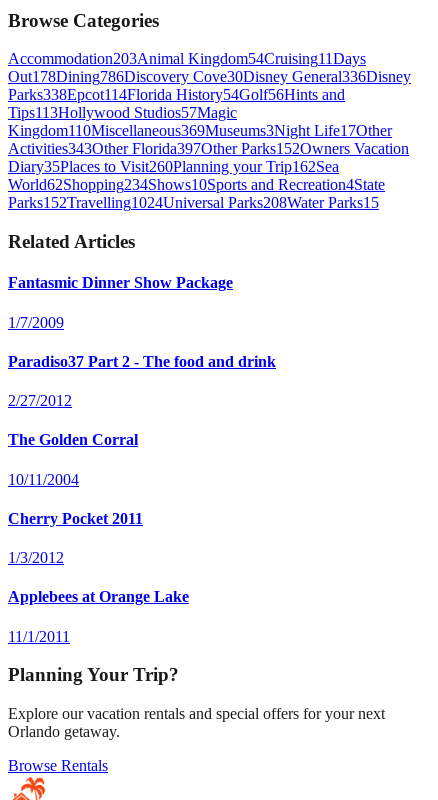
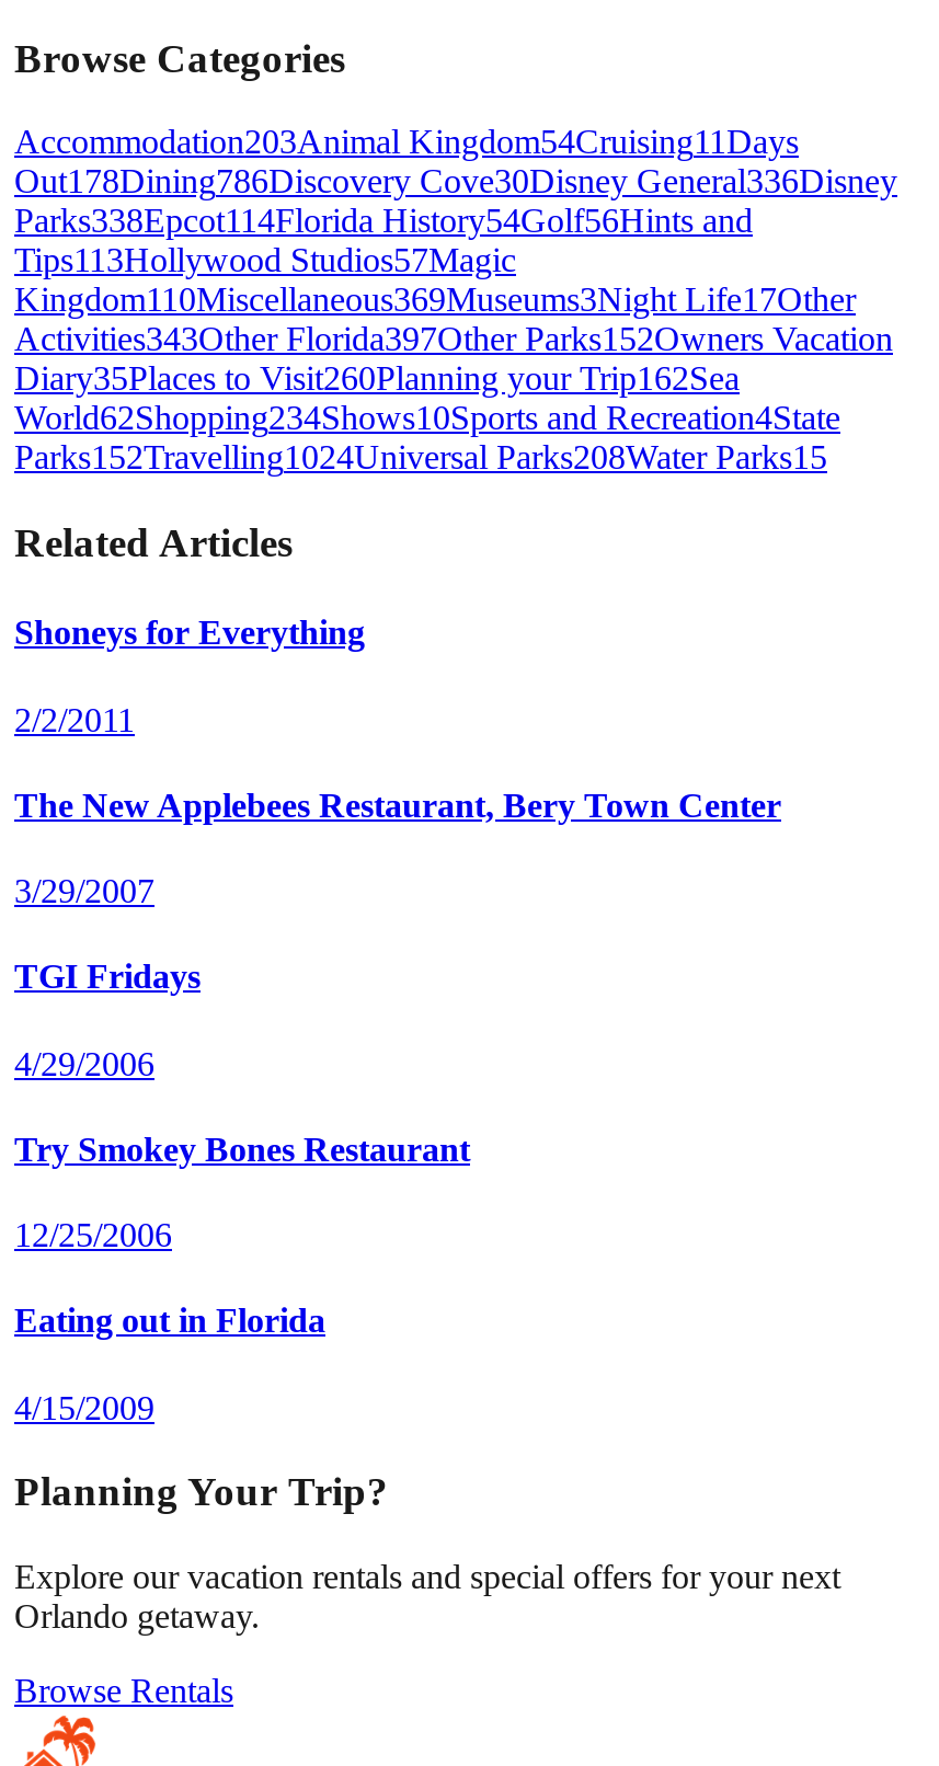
[8,274,233,291] Fantasmic Dinner Show Package -> [14,614,365,651] Shoneys for Everything
[8,313,64,330] 1/7/2009 -> [14,700,135,737] 2/2/2011
[8,353,276,370] Paradiso37 Part 2 - The food and drink -> [14,786,781,823] The New Applebees Restaurant, Bery Town Center
[8,392,72,409] 2/27/2012 -> [14,872,154,909] 3/29/2007
[8,431,138,448] The Golden Corral -> [14,958,201,995] TGI Fridays
[8,471,79,488] 10/11/2004 -> [14,1044,154,1082] 4/29/2006
[8,510,143,527] Cherry Pocket 2011 -> [14,1130,470,1167] Try Smokey Bones Restaurant
[8,549,64,566] 1/3/2012 -> [14,1216,172,1254] 12/25/2006
[8,588,189,605] Applebees at Orange Lake -> [14,1302,325,1340] Eating out in Florida
[8,628,70,645] 11/1/2011 -> [14,1388,154,1426] 4/15/2009

